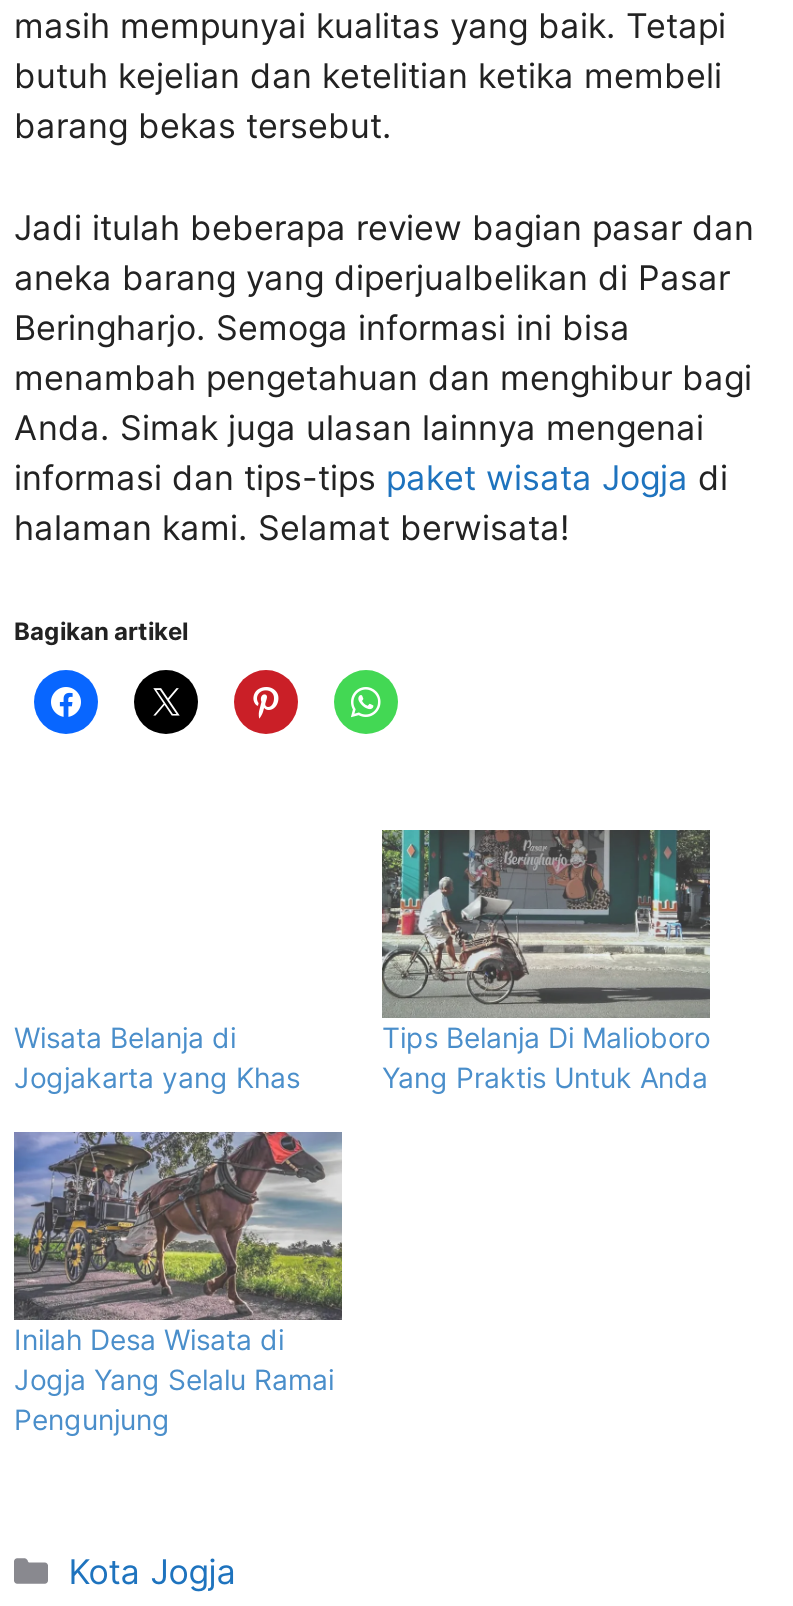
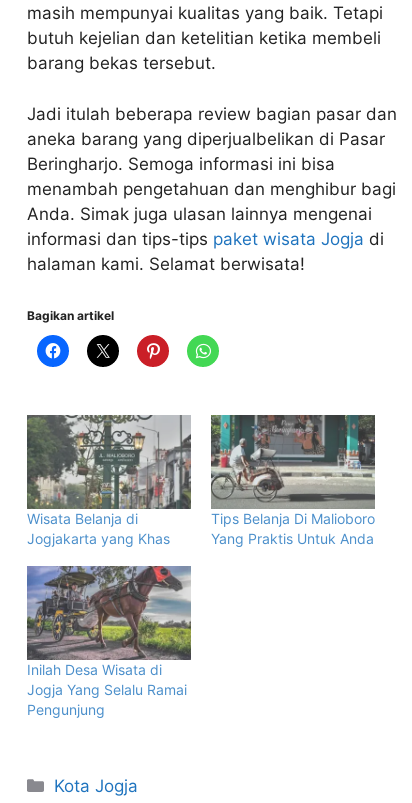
none -> [26,414,192,510] [image]

